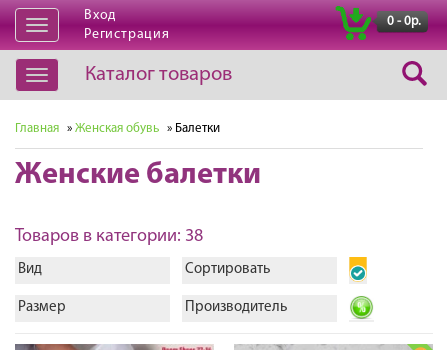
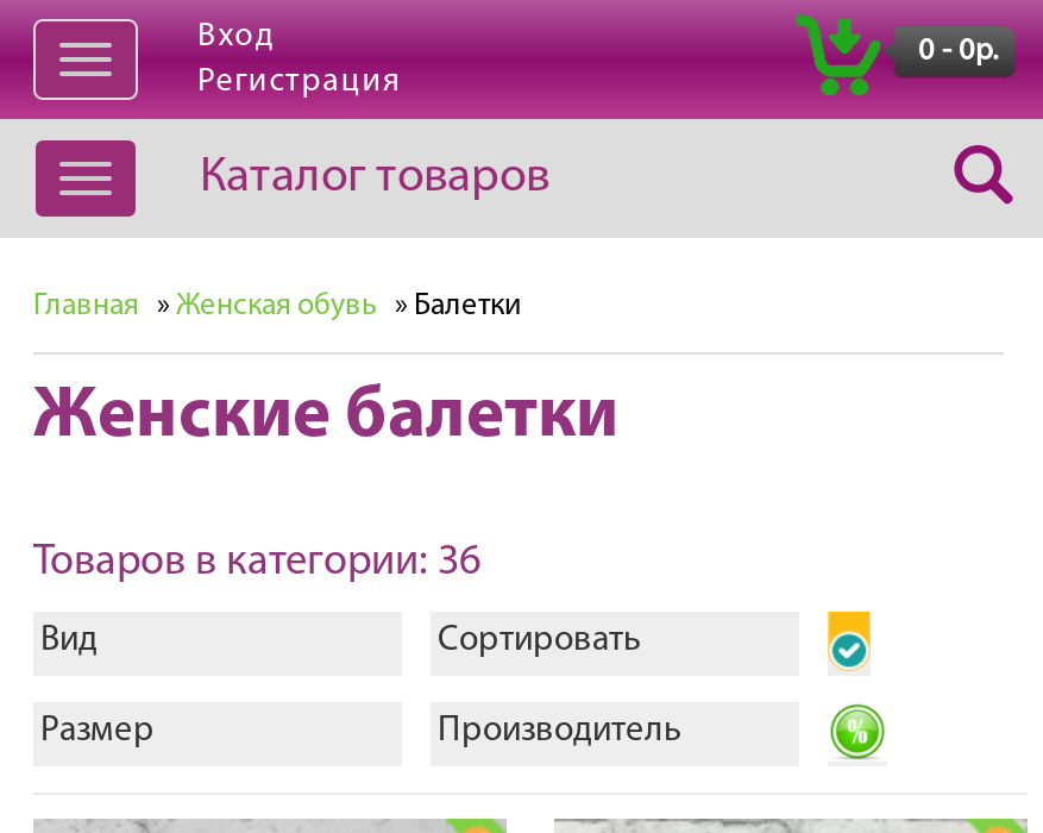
[15,227,203,246] Товаров в категории: 38 -> [33,540,480,585] Товаров в категории: 36

